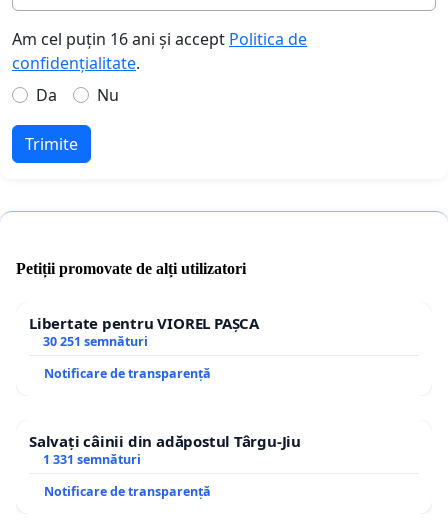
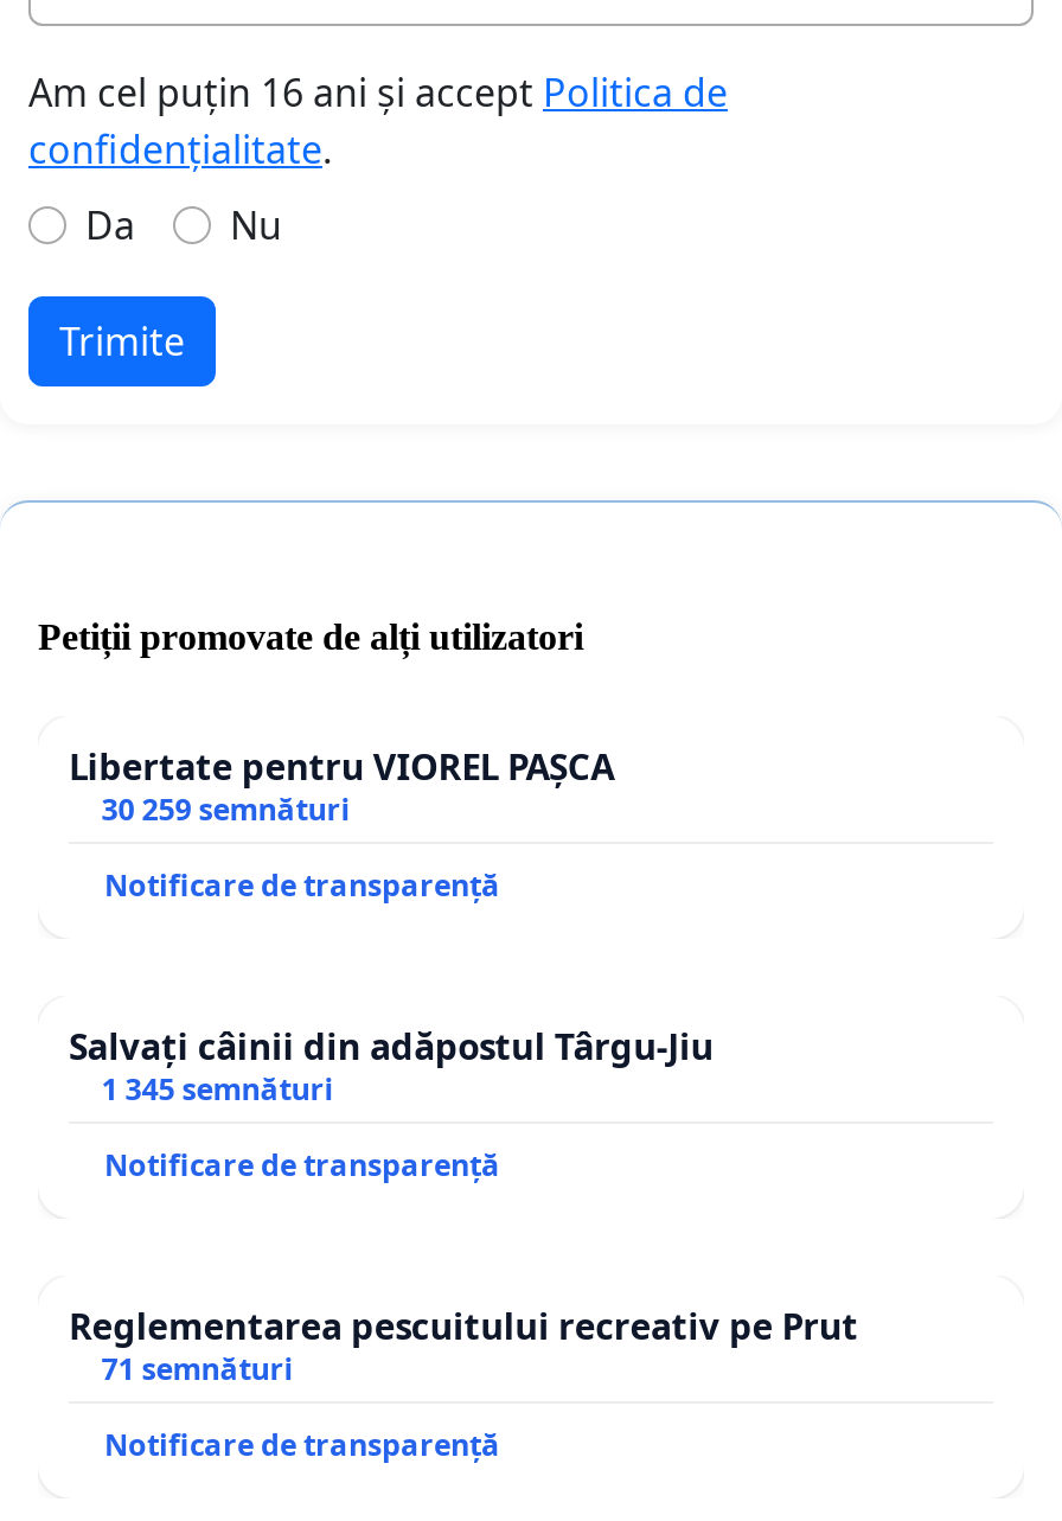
[43,333,148,350] 30 251 semnături -> [101,789,350,830] 30 259 semnături
[43,451,141,468] 1 331 semnături -> [69,1069,858,1389] 1 345 semnături | Notificare de transparență | Reglementarea pescuitului recreativ pe Prut | 71 semnături

